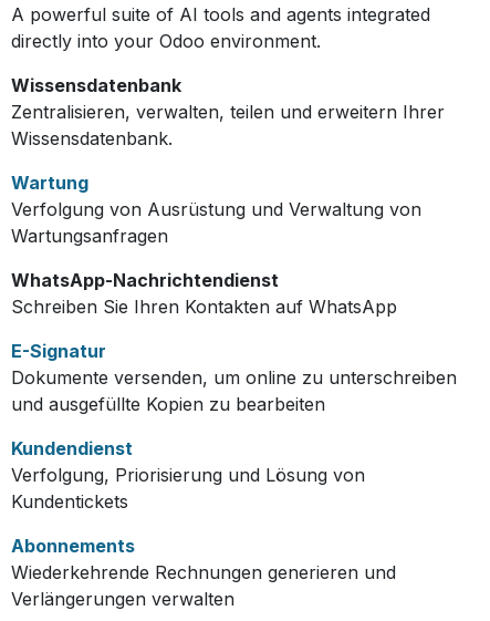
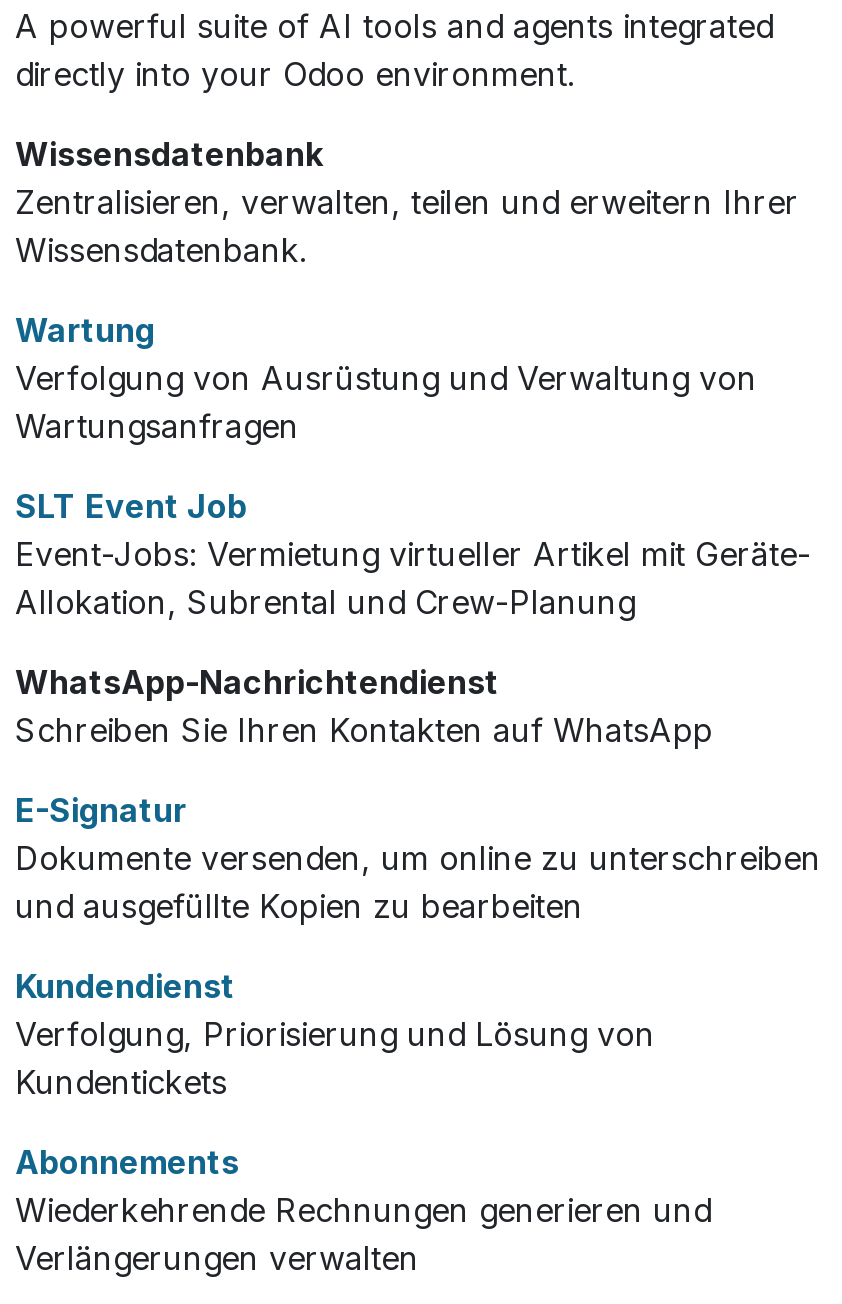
none -> [15,486,811,622] SLT Event Job | Event-Jobs: Vermietung virtueller Artikel mit Geräte- | Allokation, Subrental und Crew-Planung

